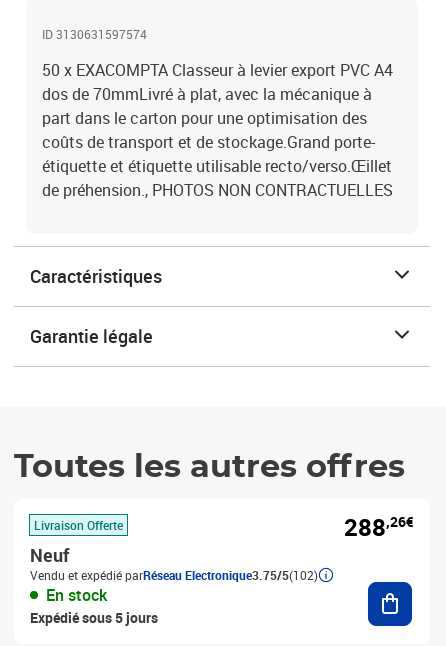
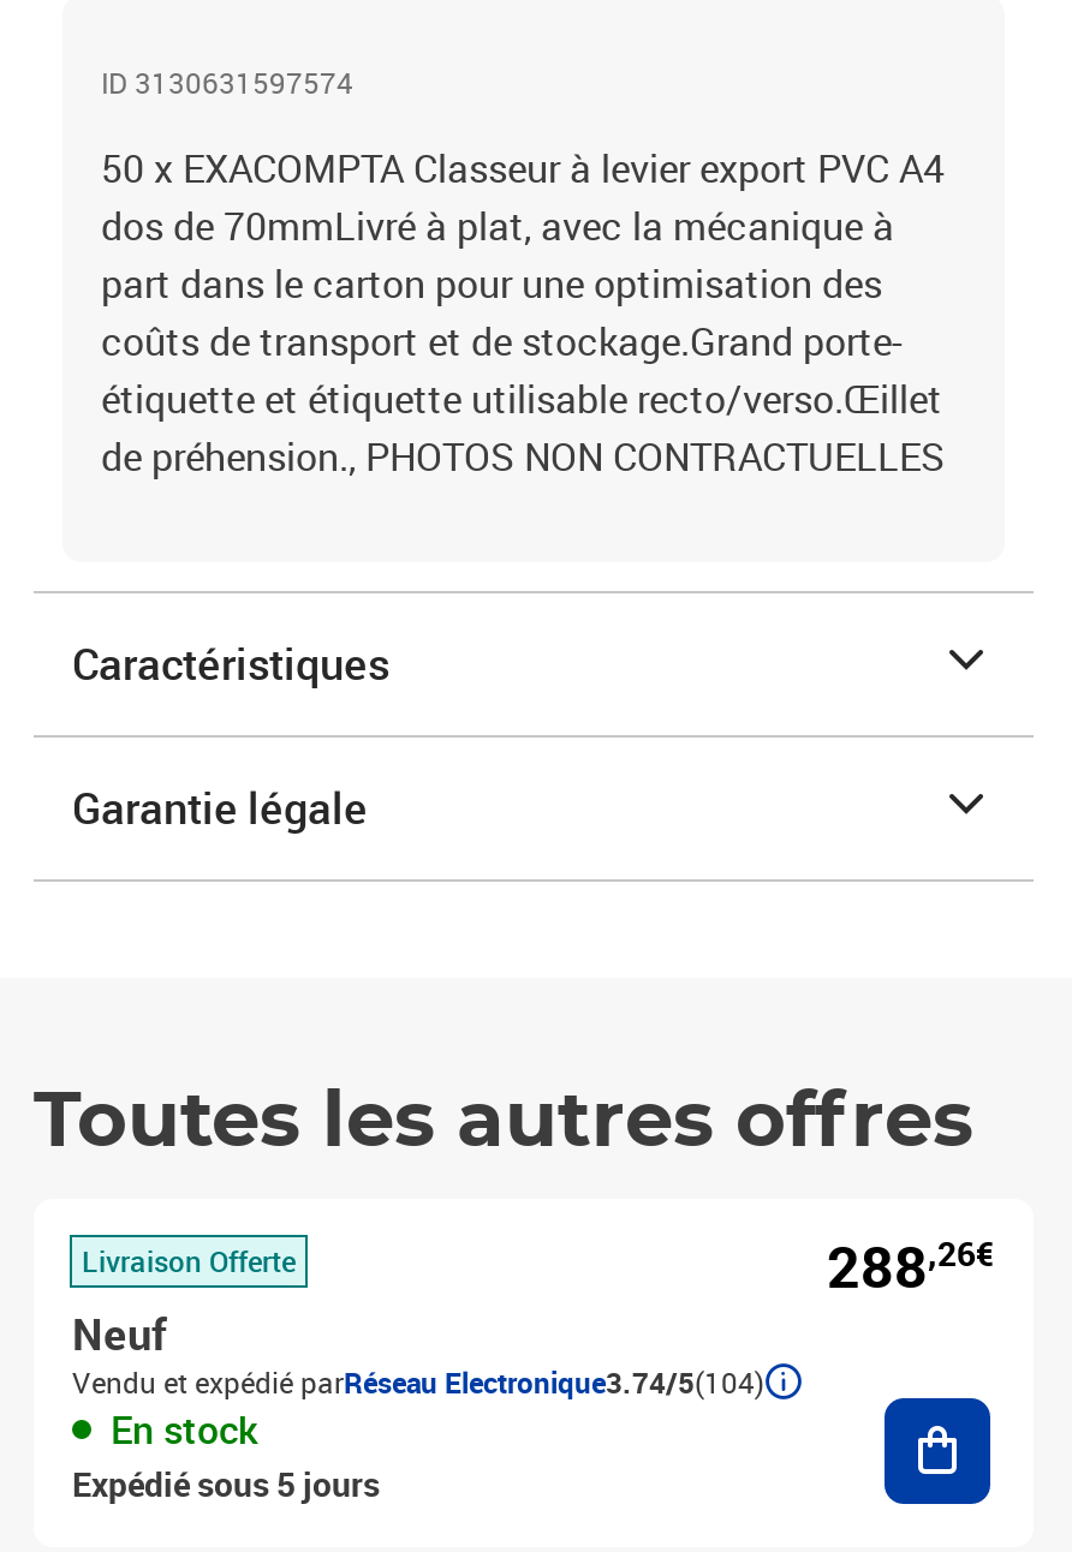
[30,567,318,583] Vendu et expédié parRéseau Electronique3.75/5(102) -> [72,1362,764,1401] Vendu et expédié parRéseau Electronique3.74/5(104)

